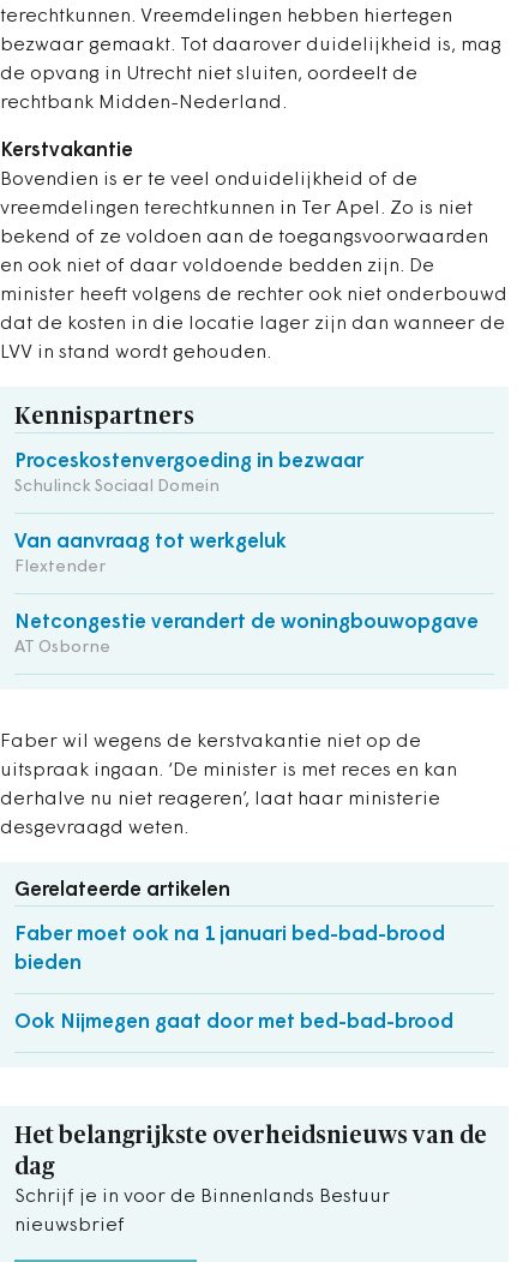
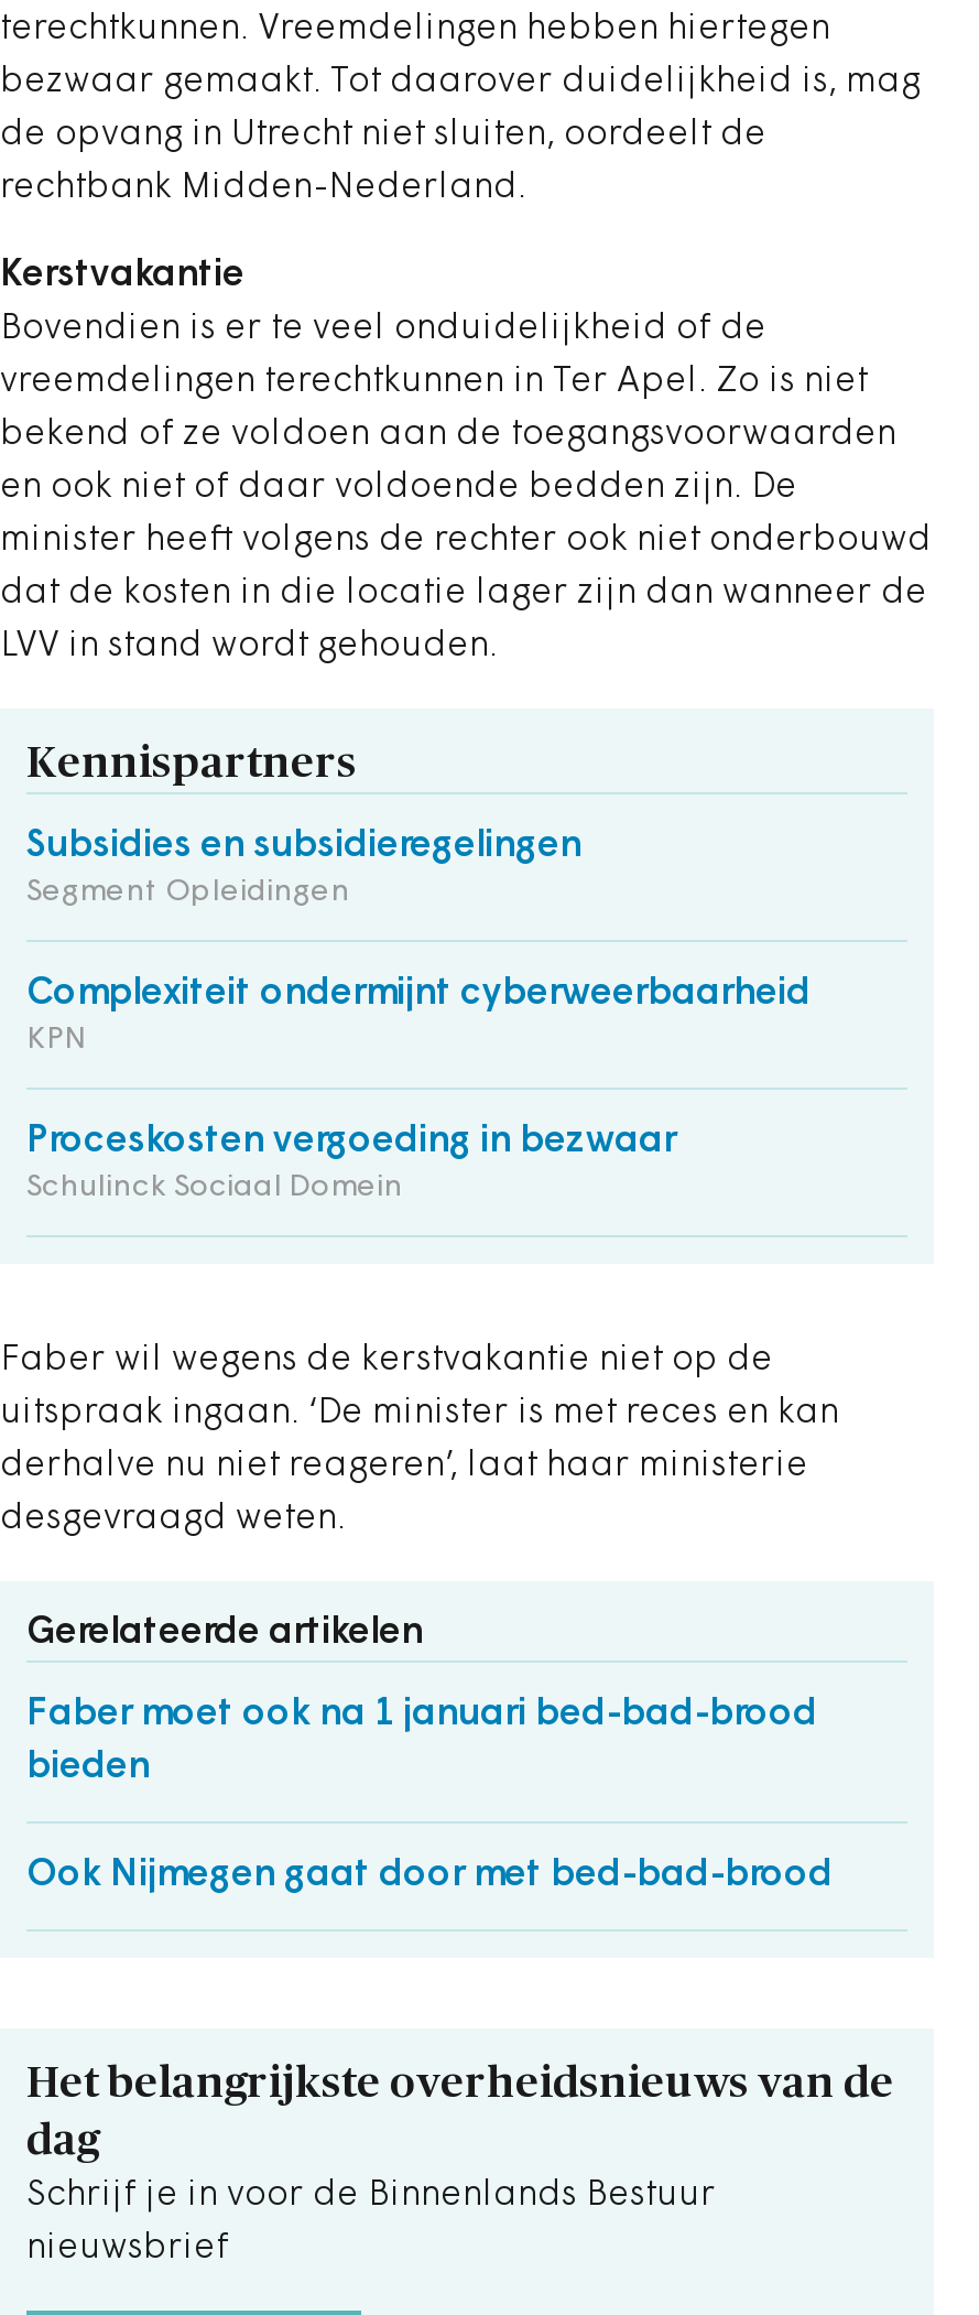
[14,451,363,472] Proceskostenvergoeding in bezwaar -> [26,827,811,1160] Subsidies en subsidieregelingen | Segment Opleidingen | Complexiteit ondermijnt cyberweerbaarheid | KPN | Proceskosten vergoeding in bezwaar
moved [14,478,220,496] -> [26,1171,403,1204]: Schulinck Sociaal Domein
[14,532,479,657] Van aanvraag tot werkgeluk | Flextender | Netcongestie verandert de woningbouwopgave | AT Osborne -> none

